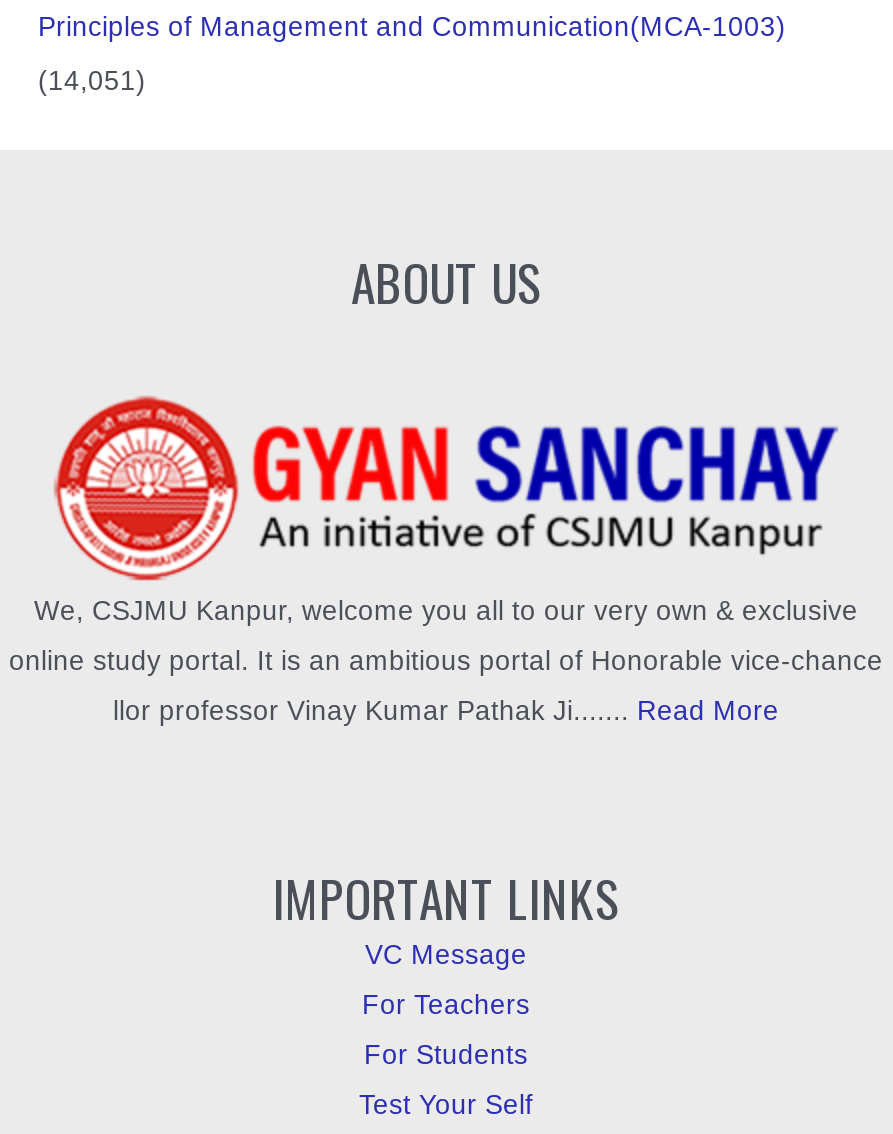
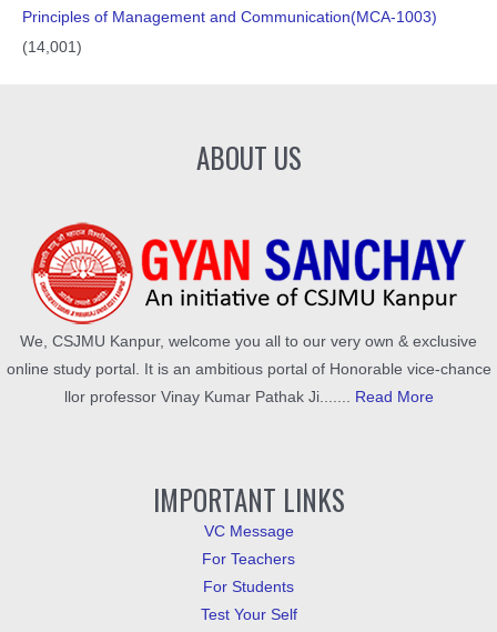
[38,66,146,96] (14,051) -> [22,39,82,55] (14,001)

